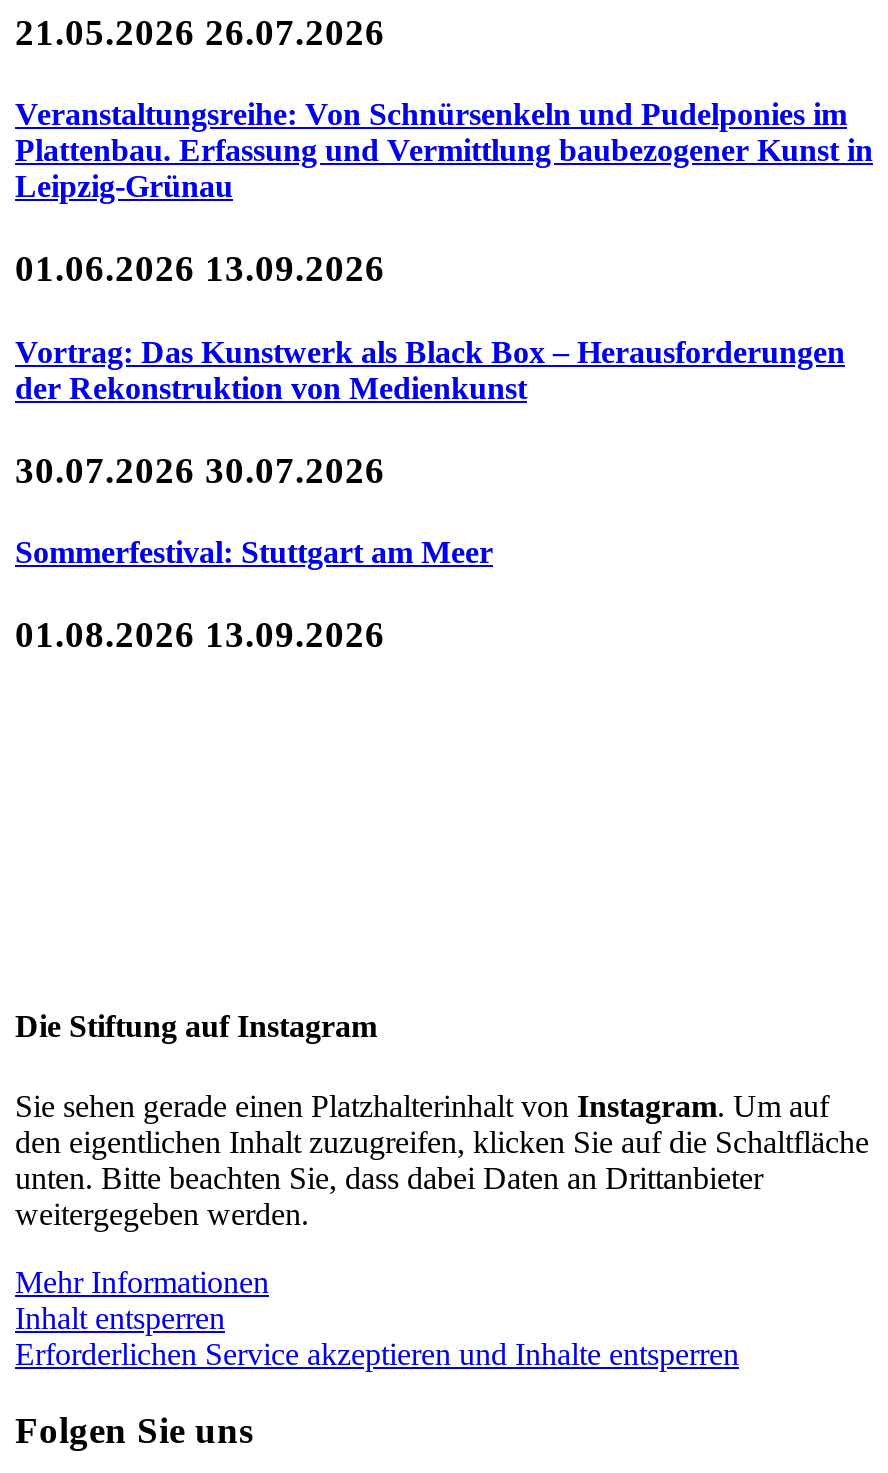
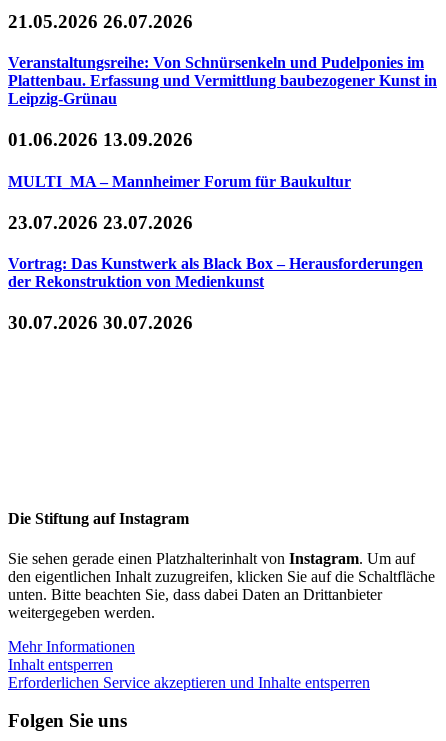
none -> [8,173,351,233] MULTI_MA – Mannheimer Forum für Baukultur | 23.07.2026 23.07.2026
moved [15,334,845,491] -> [8,255,423,333]: Vortrag: Das Kunstwerk als Black Box – Herausforderungen | der Rekonstruktion von Medienkunst | 30.07.2026 30.07.2026
[15,535,493,656] Sommerfestival: Stuttgart am Meer | 01.08.2026 13.09.2026 -> none

